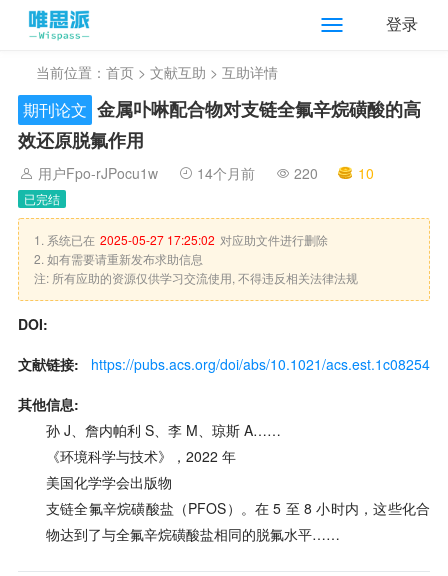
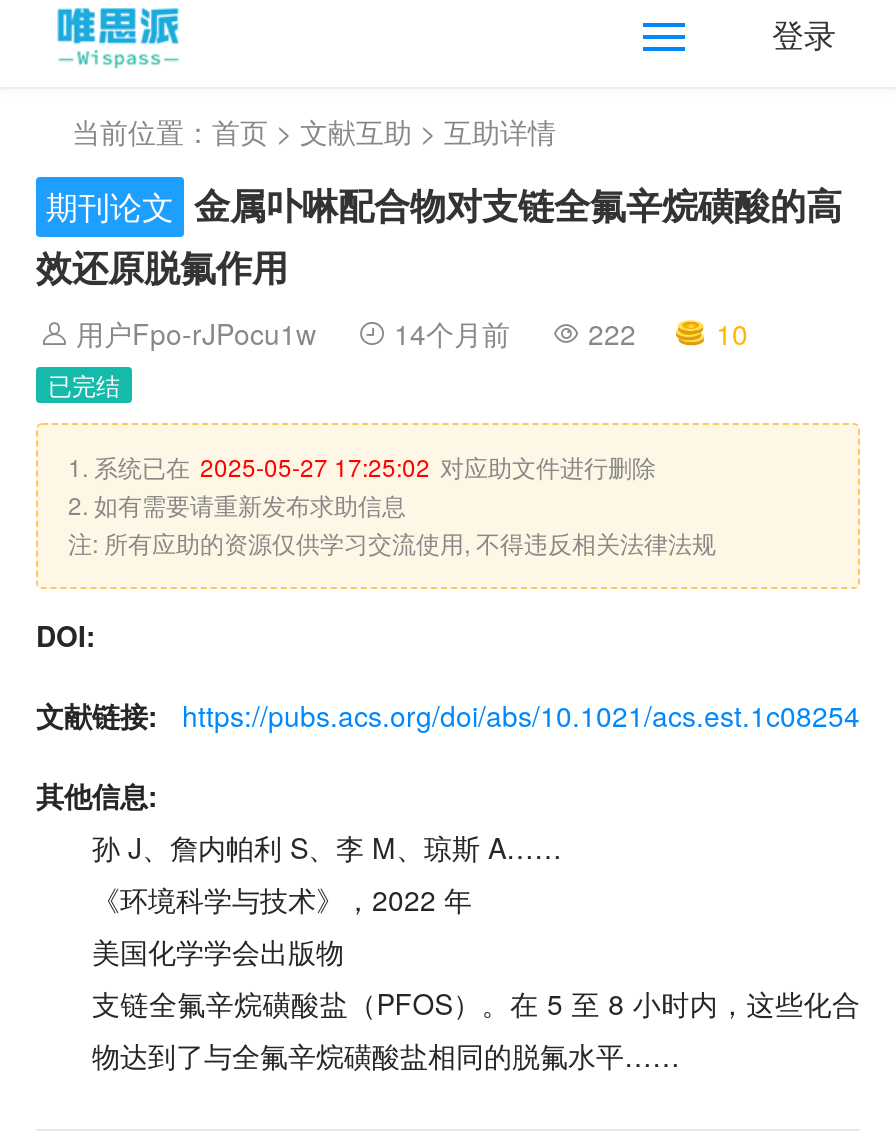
[38,163,374,183] 用户Fpo-rJPocu1w 14个月前 220 10 -> [76,313,748,353] 用户Fpo-rJPocu1w 14个月前 222 10

